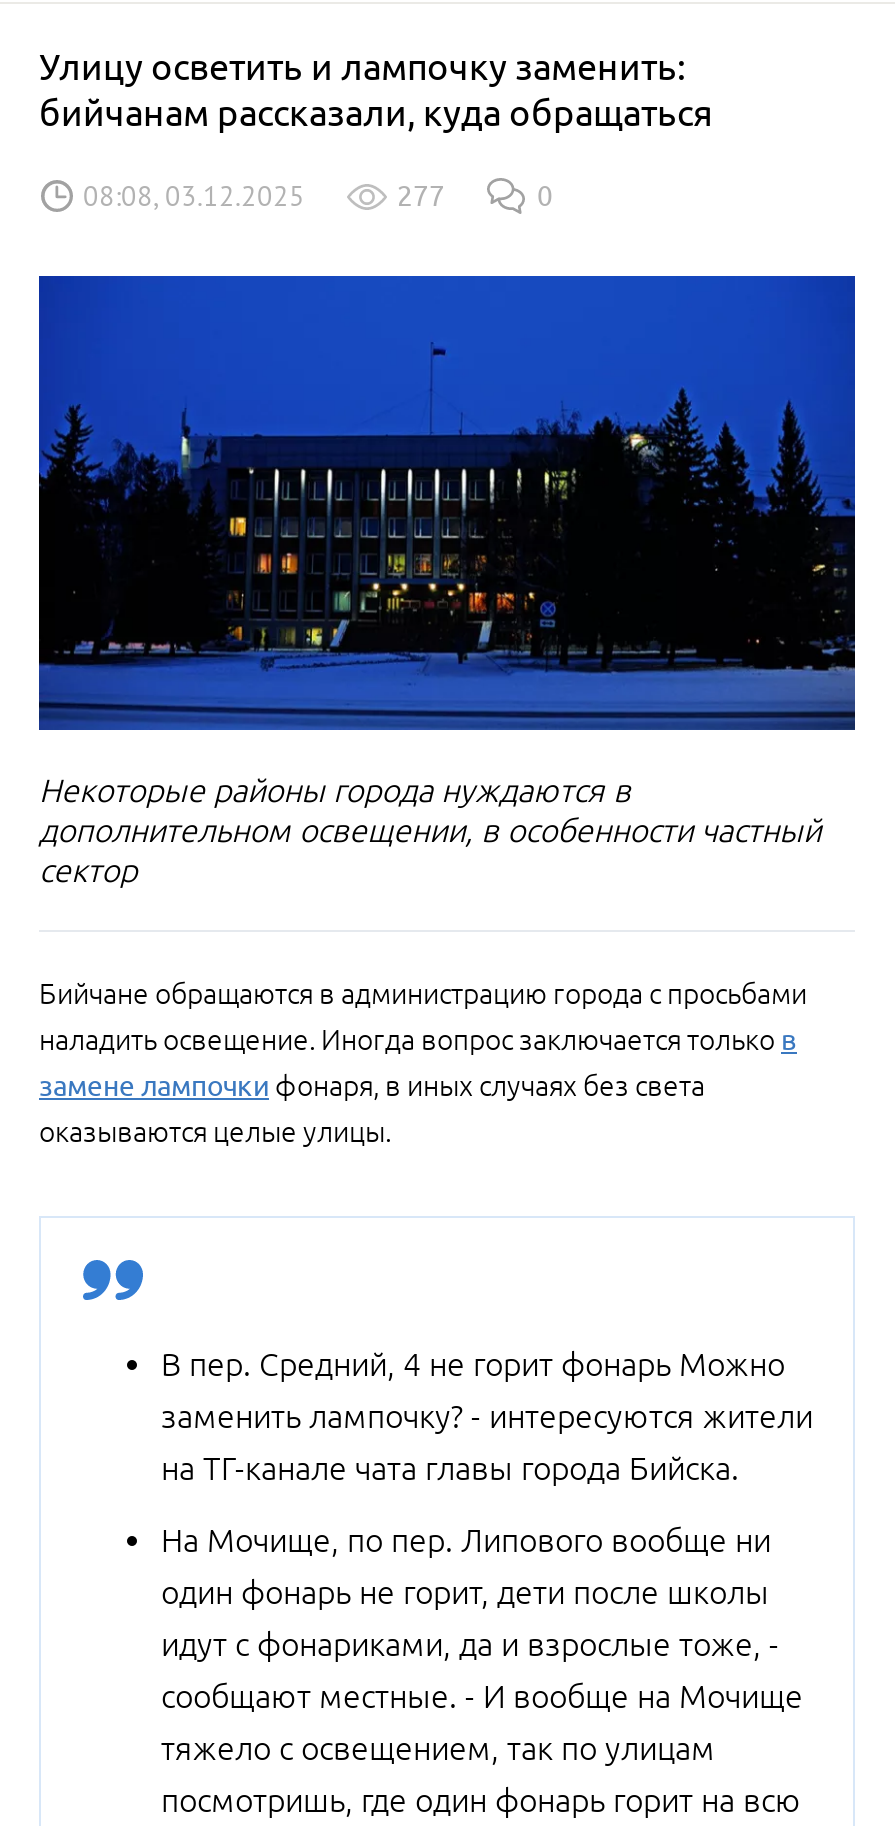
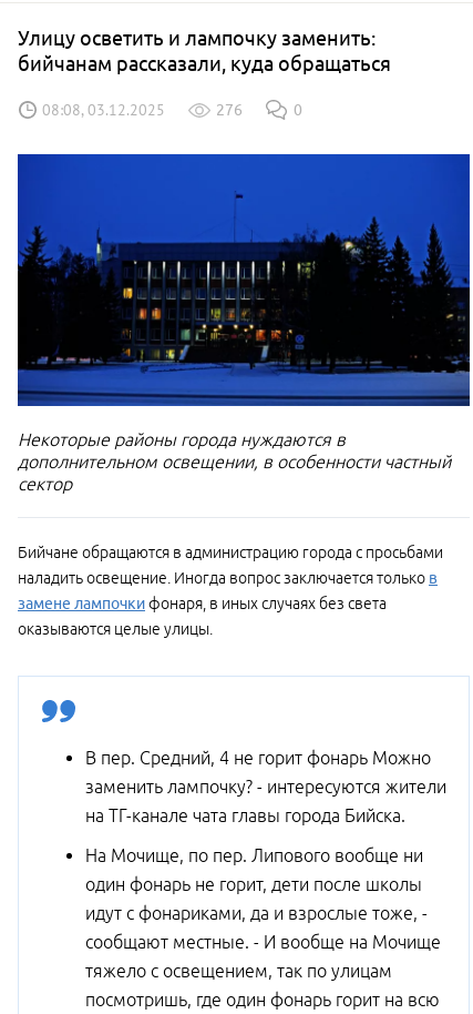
[397,180,445,212] 277 -> [216,101,243,119] 276

